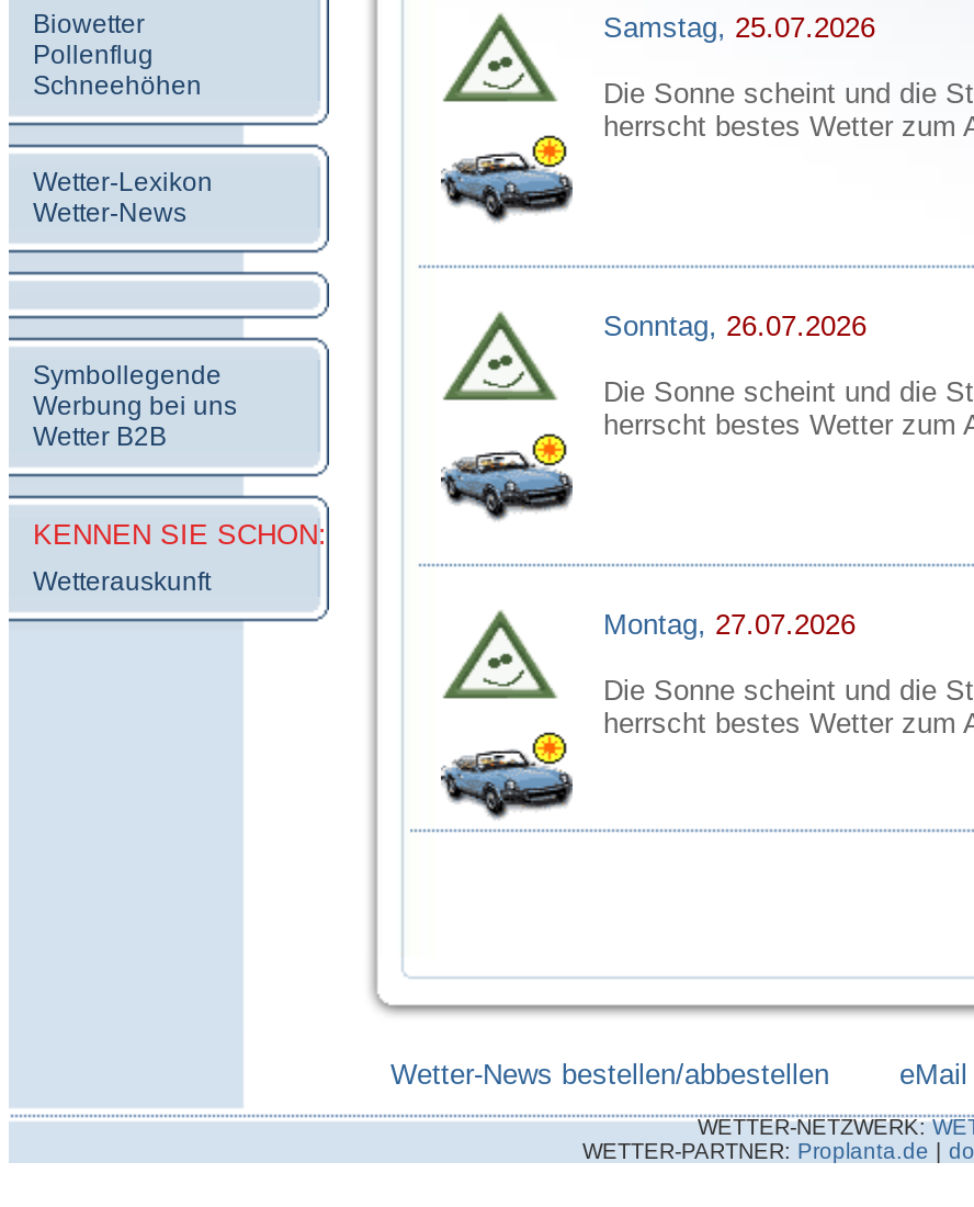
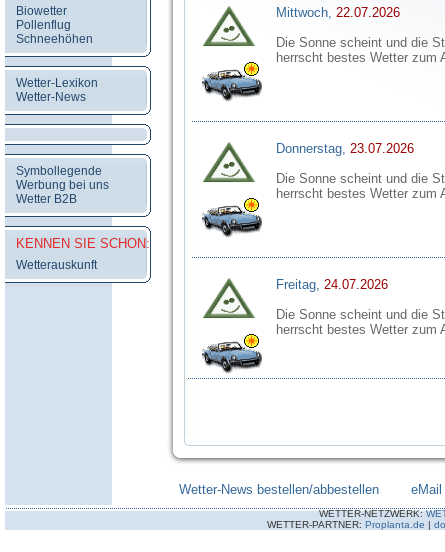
[603,11,875,44] Samstag, 25.07.2026 -> [276,5,400,20] Mittwoch, 22.07.2026
[603,309,867,342] Sonntag, 26.07.2026 -> [276,141,414,156] Donnerstag, 23.07.2026
[603,608,856,641] Montag, 27.07.2026 -> [276,277,388,292] Freitag, 24.07.2026

